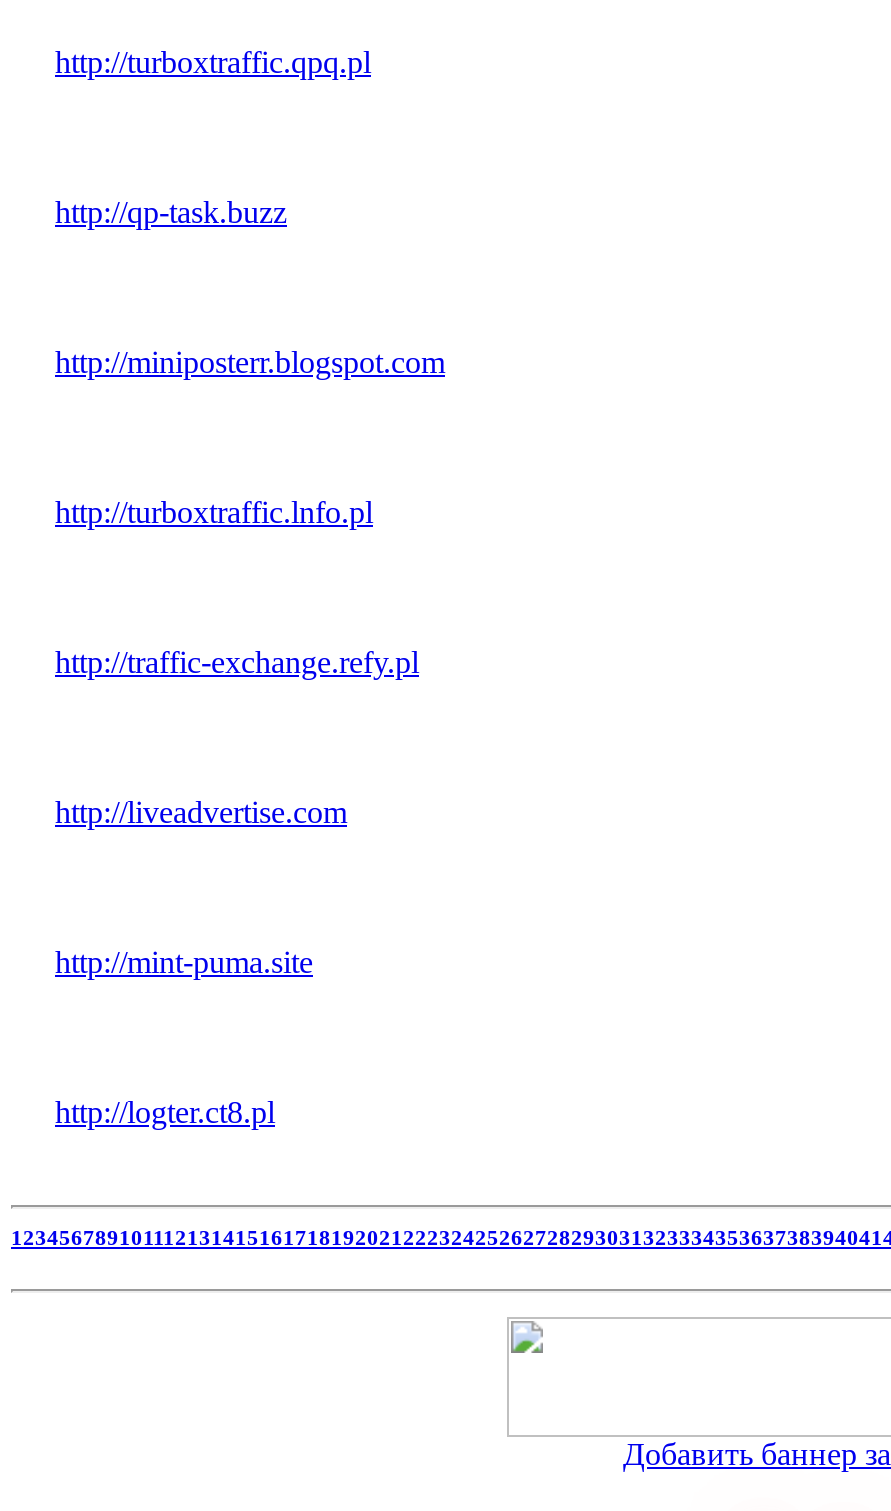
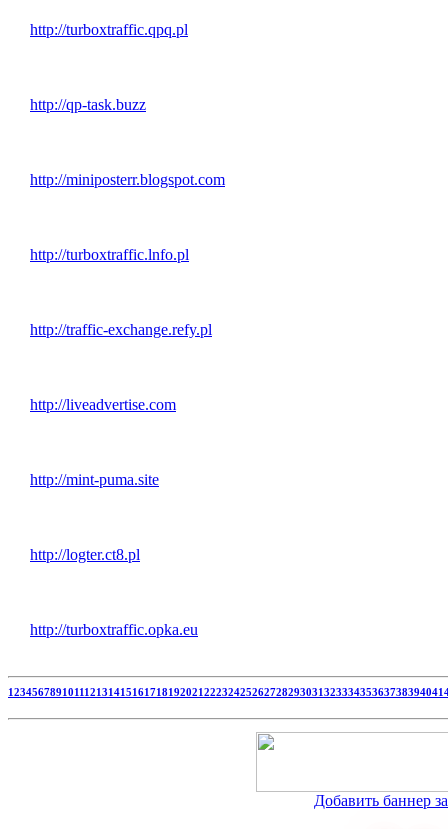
none -> [30,621,198,638] http://turboxtraffic.opka.eu

